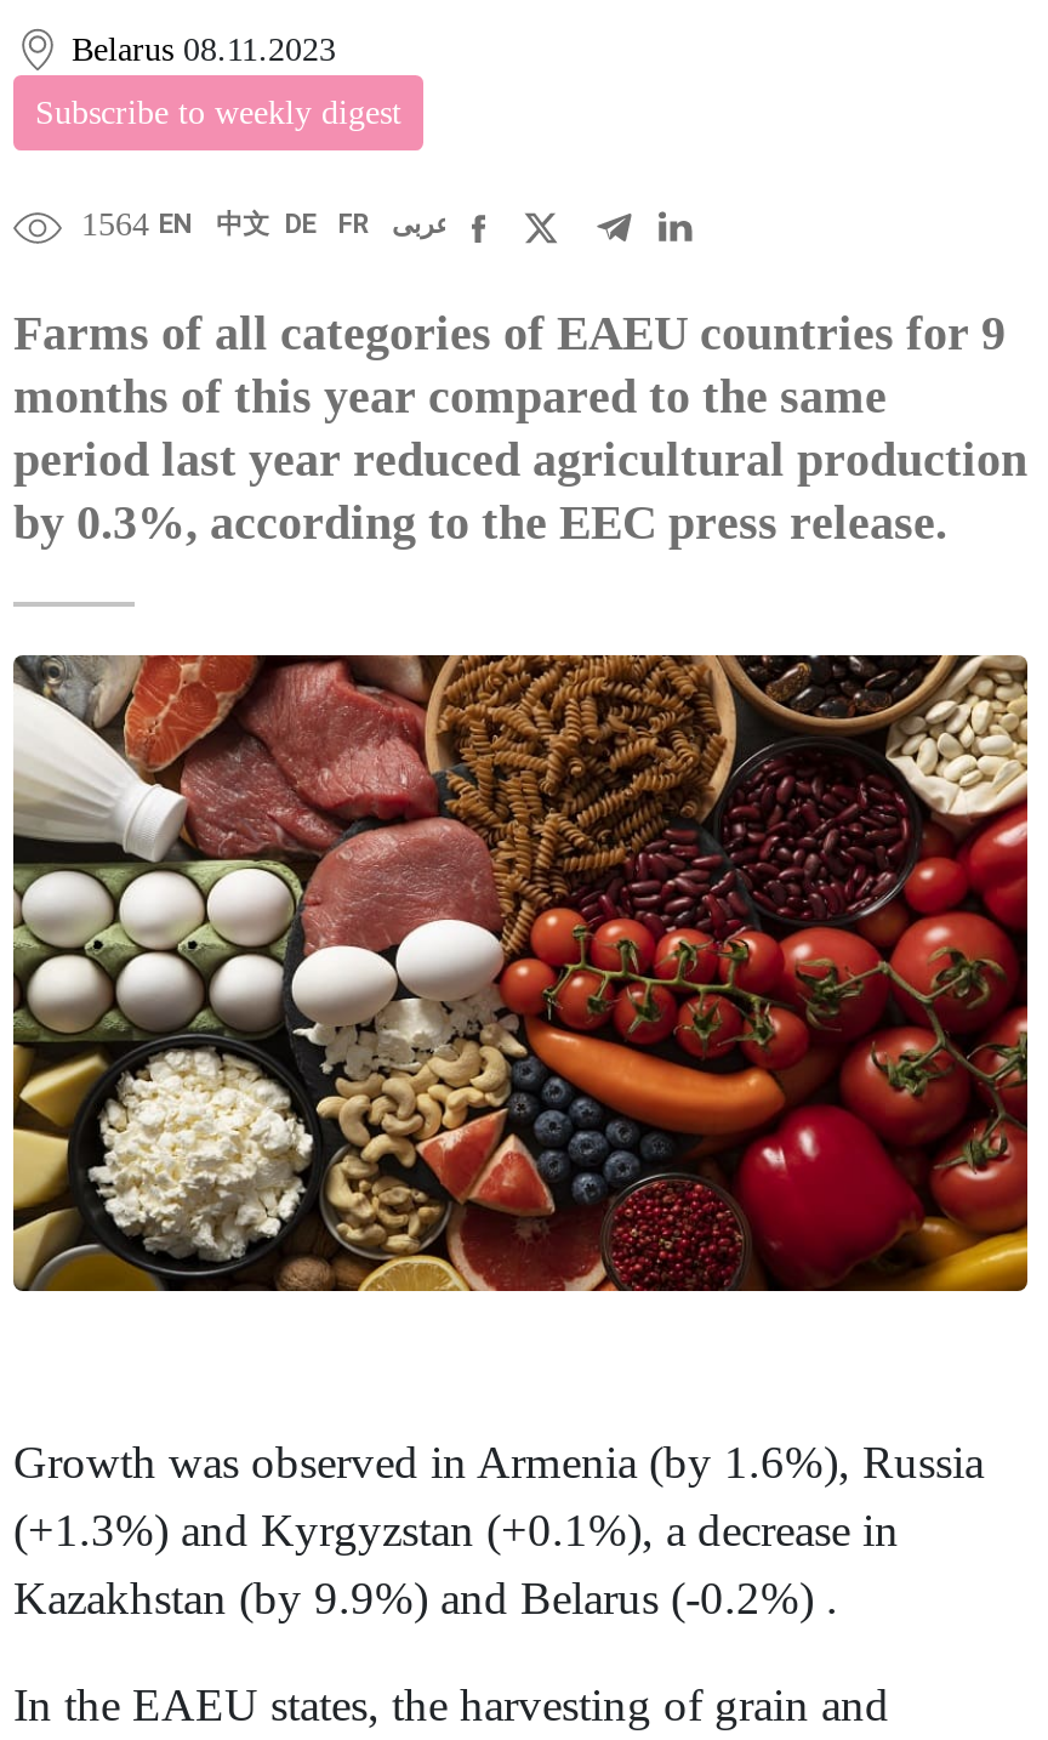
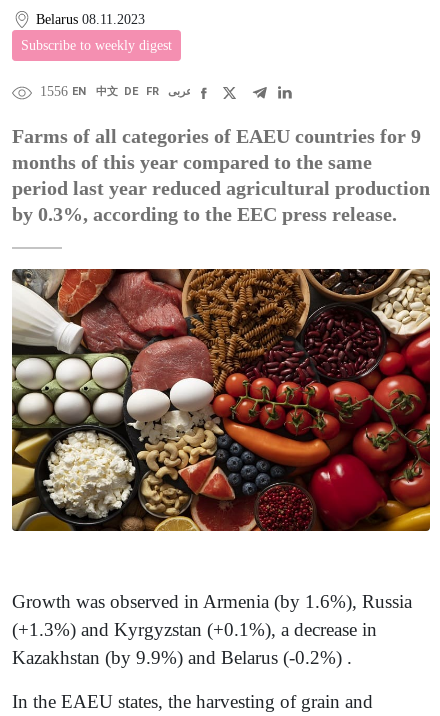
[81,207,369,243] 1564 EN | 中文 DE | FR -> [40,84,159,99] 1556 EN | 中文 DE FR

